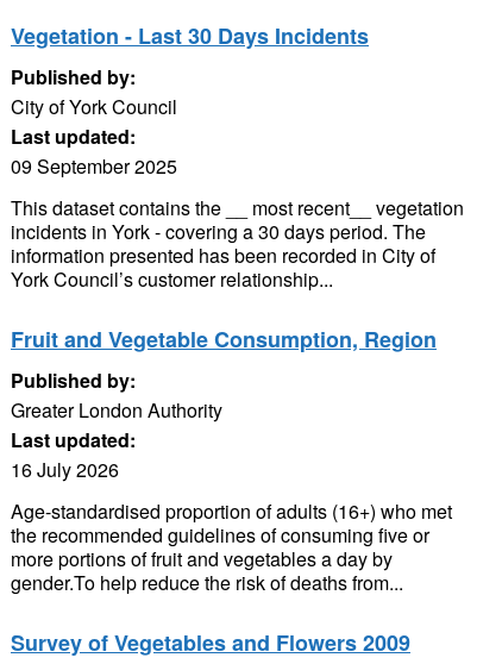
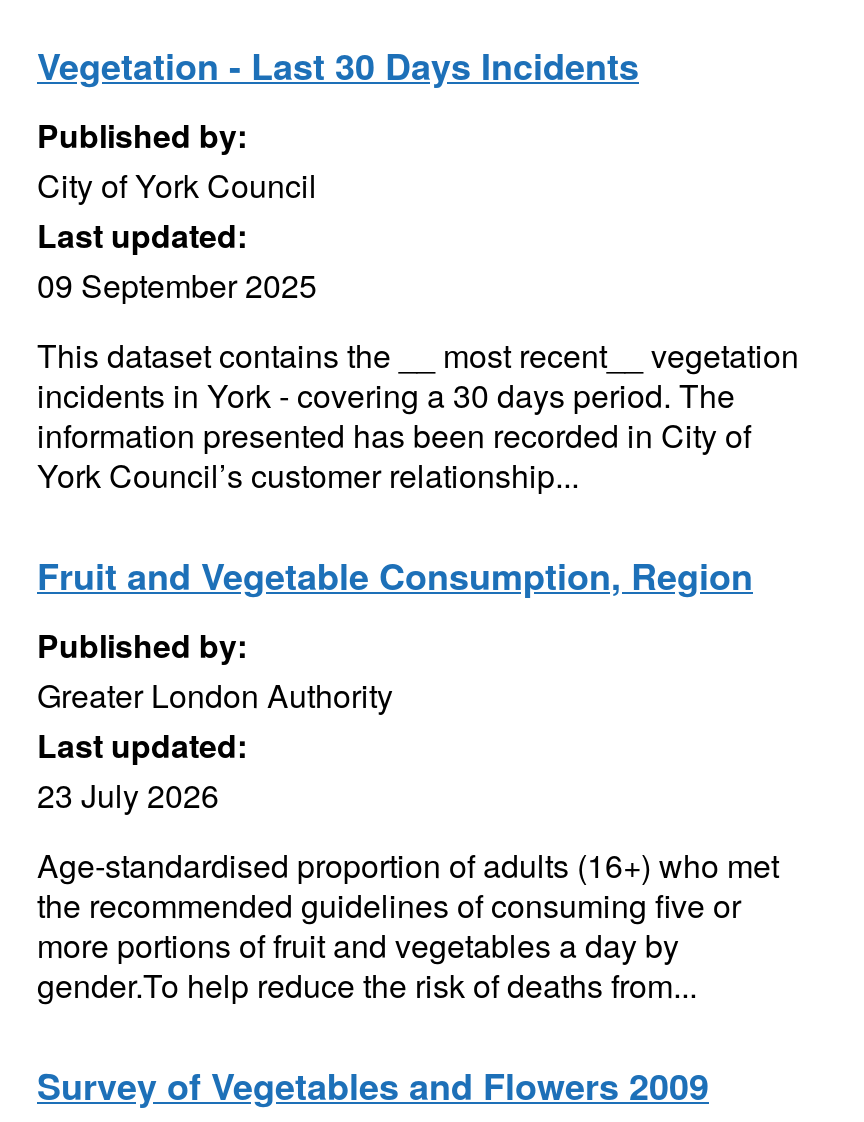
[11,456,119,483] 16 July 2026 -> [37,772,219,818] 23 July 2026

